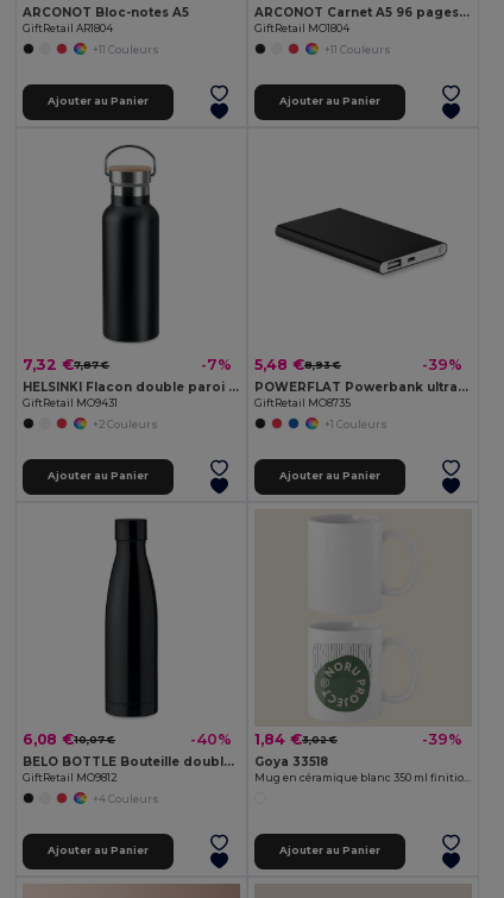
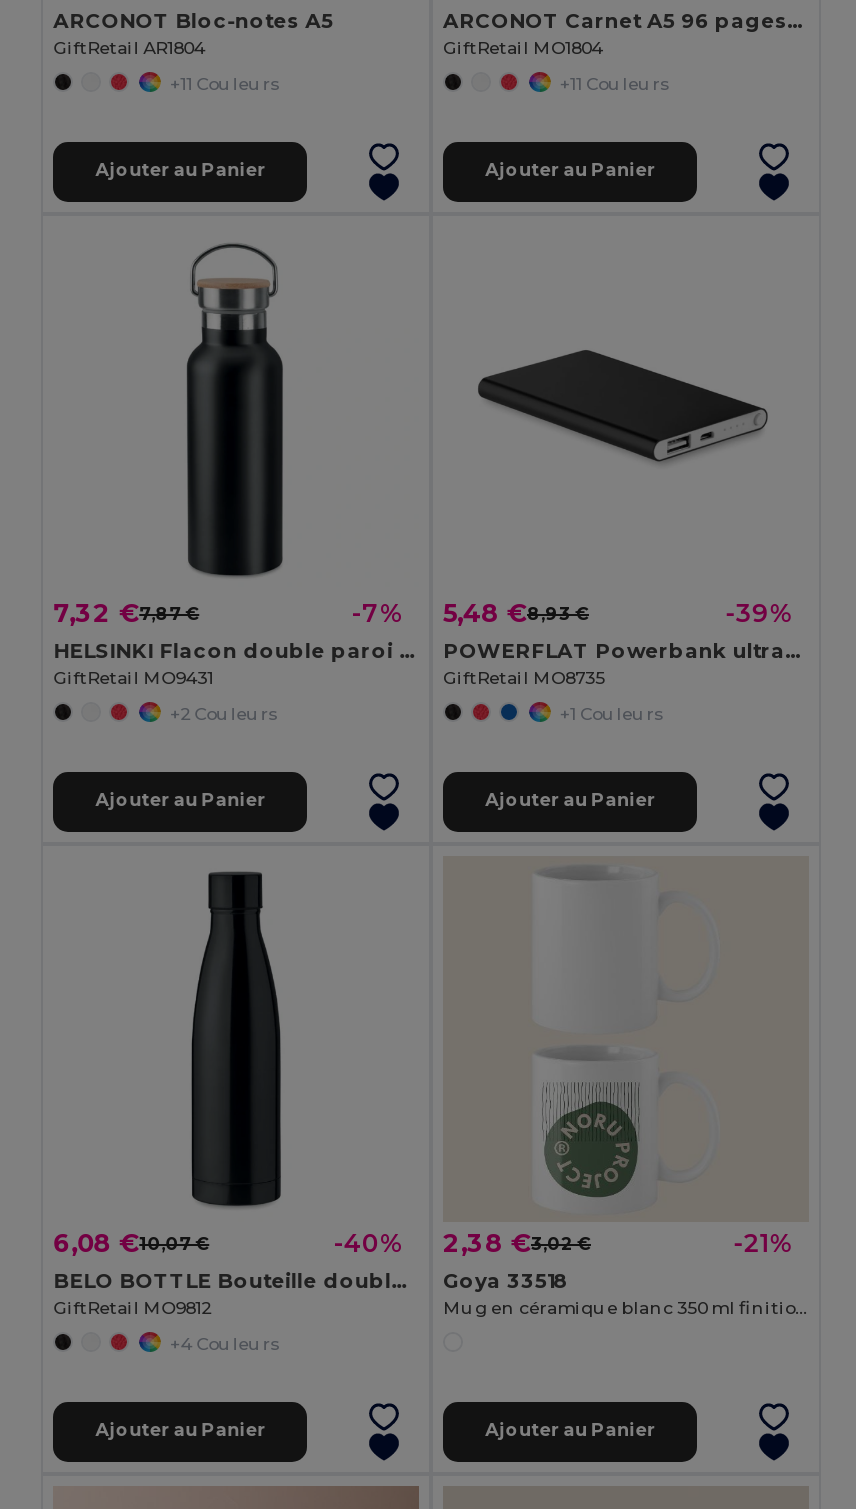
[190,730,338,748] -40% 1,84 €3,02 € -> [334,1227,591,1258] -40% 2,38 €3,02 €
[422,730,463,748] -39% -> [734,1228,794,1258] -21%

